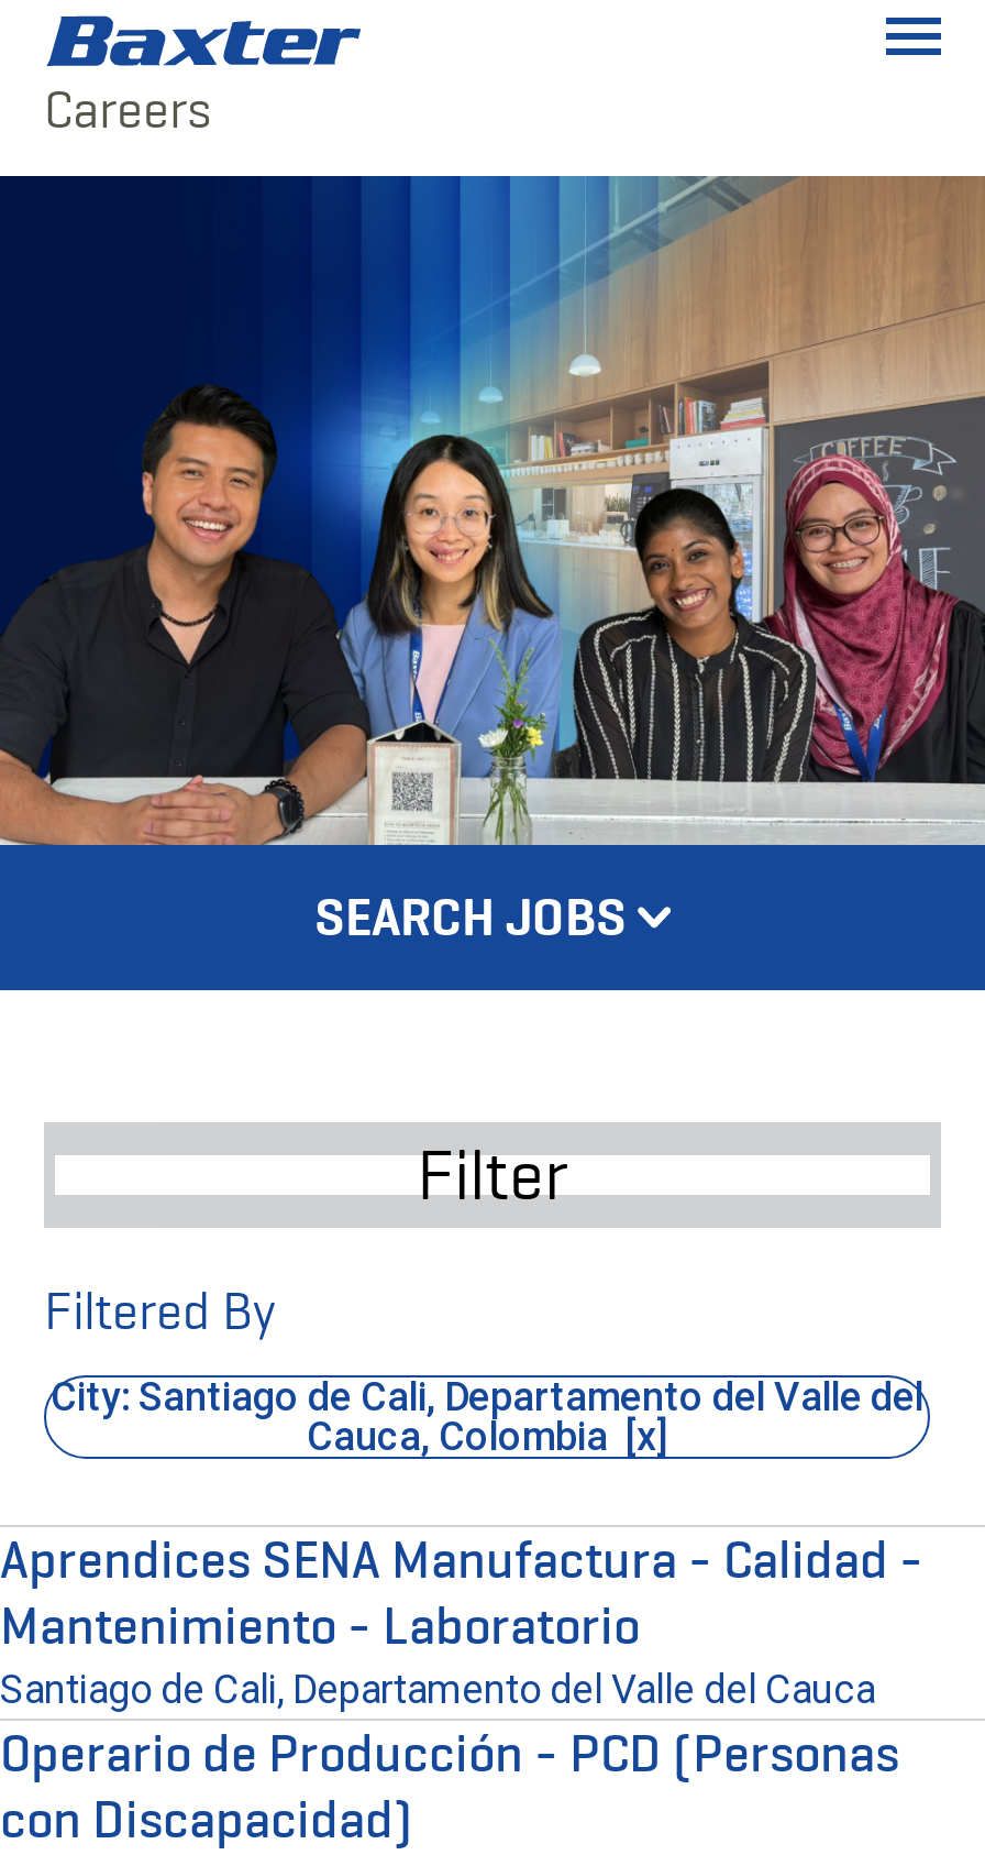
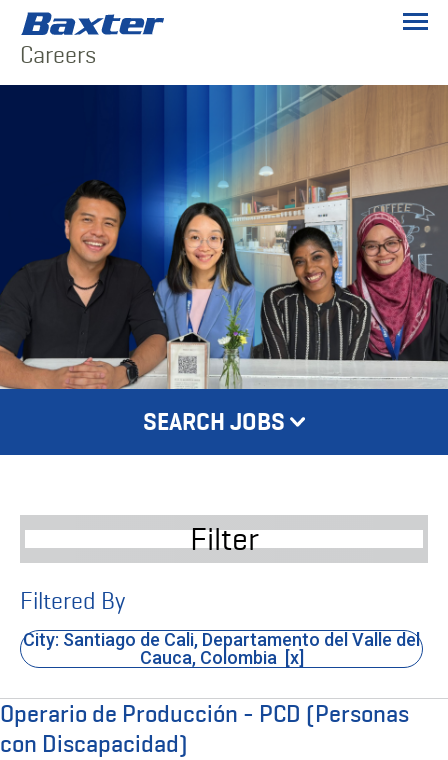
[0,1528,923,1713] Aprendices SENA Manufactura - Calidad - | Mantenimiento - Laboratorio | Santiago de Cali, Departamento del Valle del Cauca -> none

